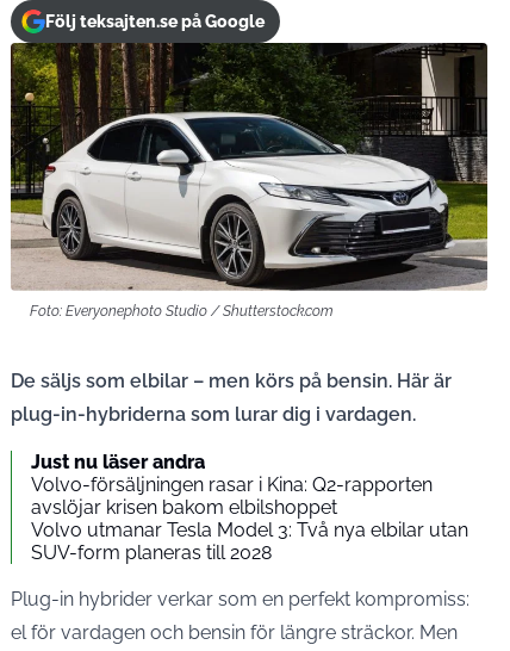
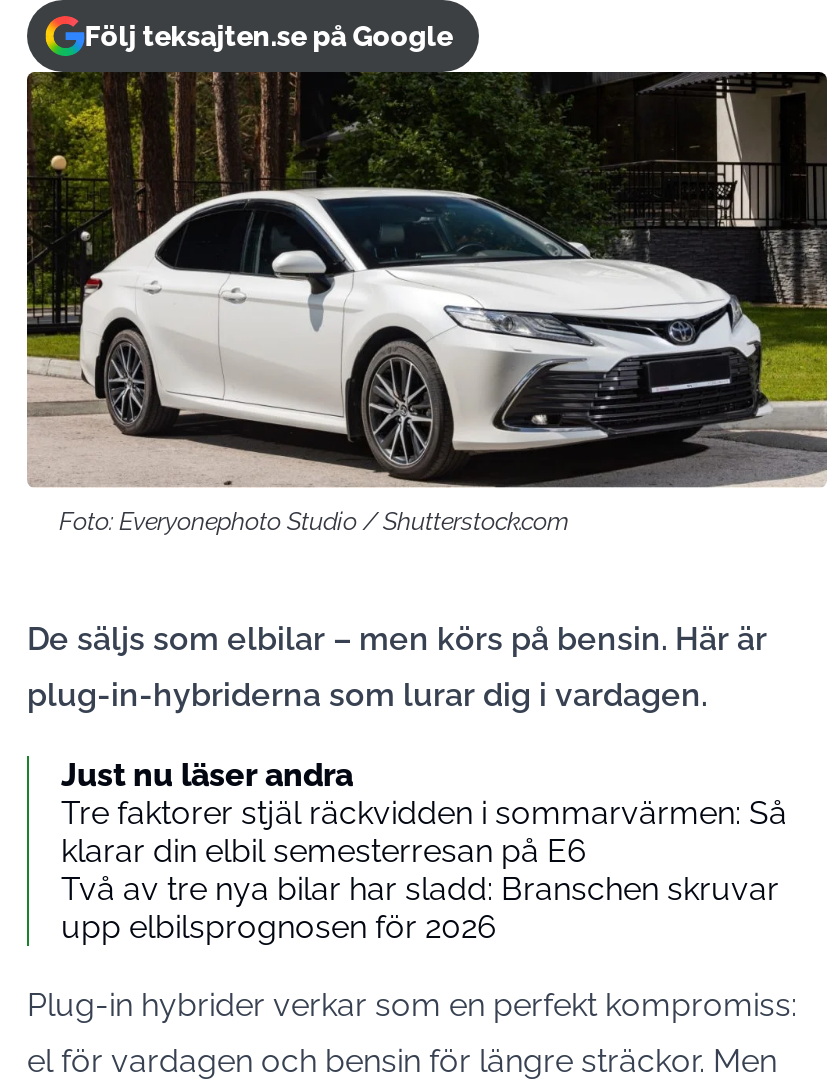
[31,473,468,564] Volvo-försäljningen rasar i Kina: Q2-rapporten | avslöjar krisen bakom elbilshoppet | Volvo utmanar Tesla Model 3: Två nya elbilar utan | SUV-form planeras till 2028 -> [61,794,787,946] Tre faktorer stjäl räckvidden i sommarvärmen: Så | klarar din elbil semesterresan på E6 | Två av tre nya bilar har sladd: Branschen skruvar | upp elbilsprognosen för 2026

